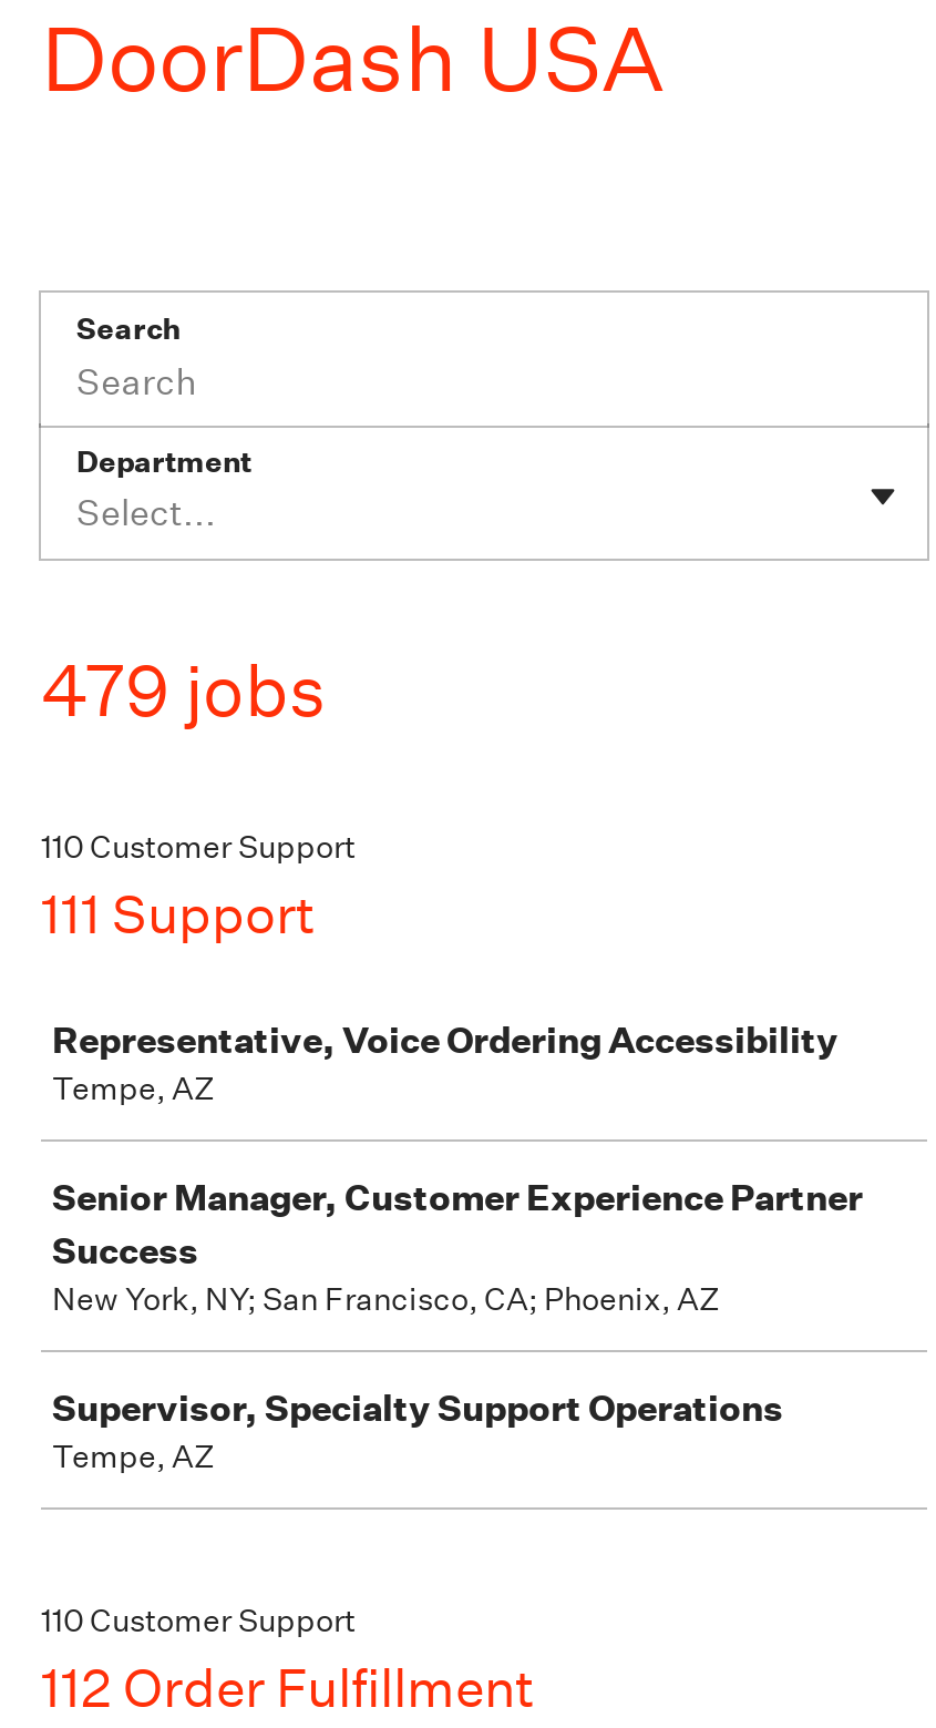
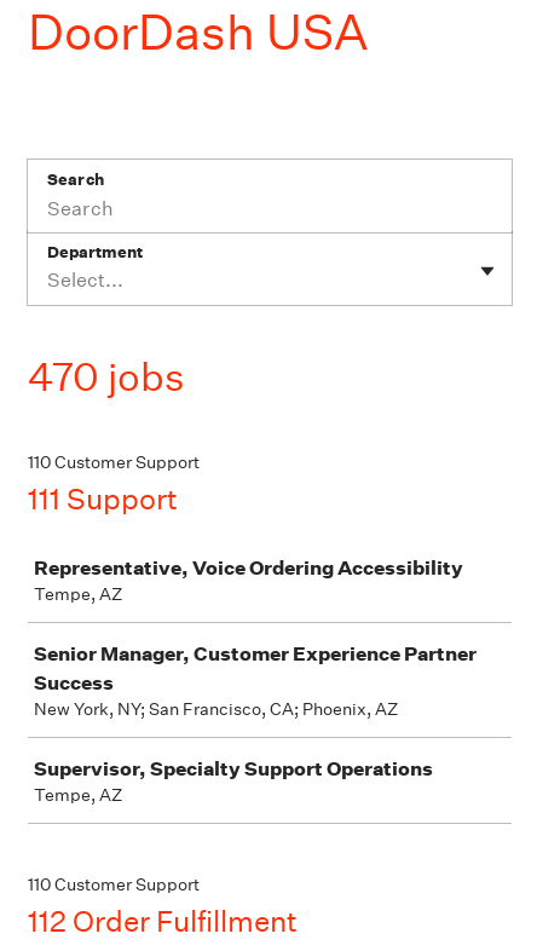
[41,647,327,734] 479 jobs -> [28,353,185,400] 470 jobs

